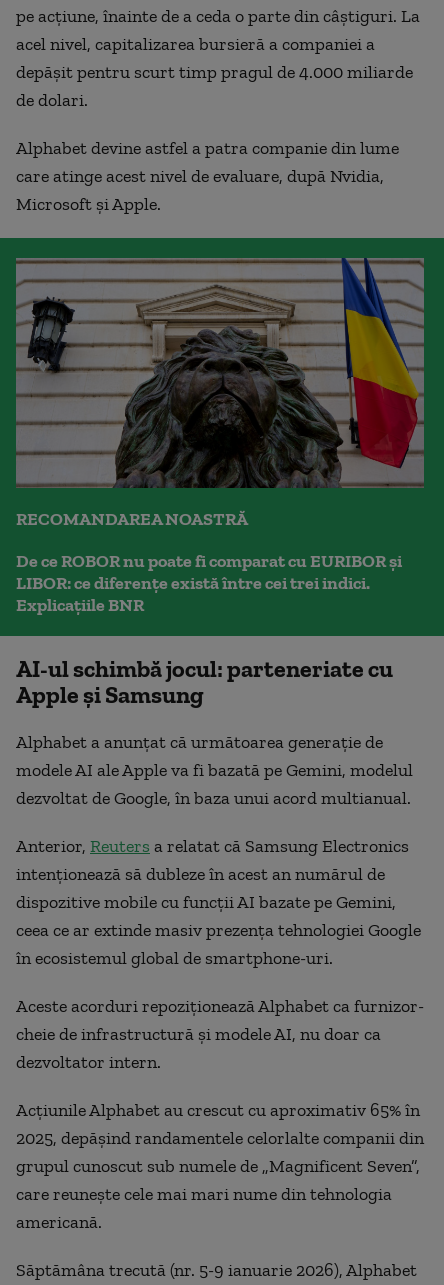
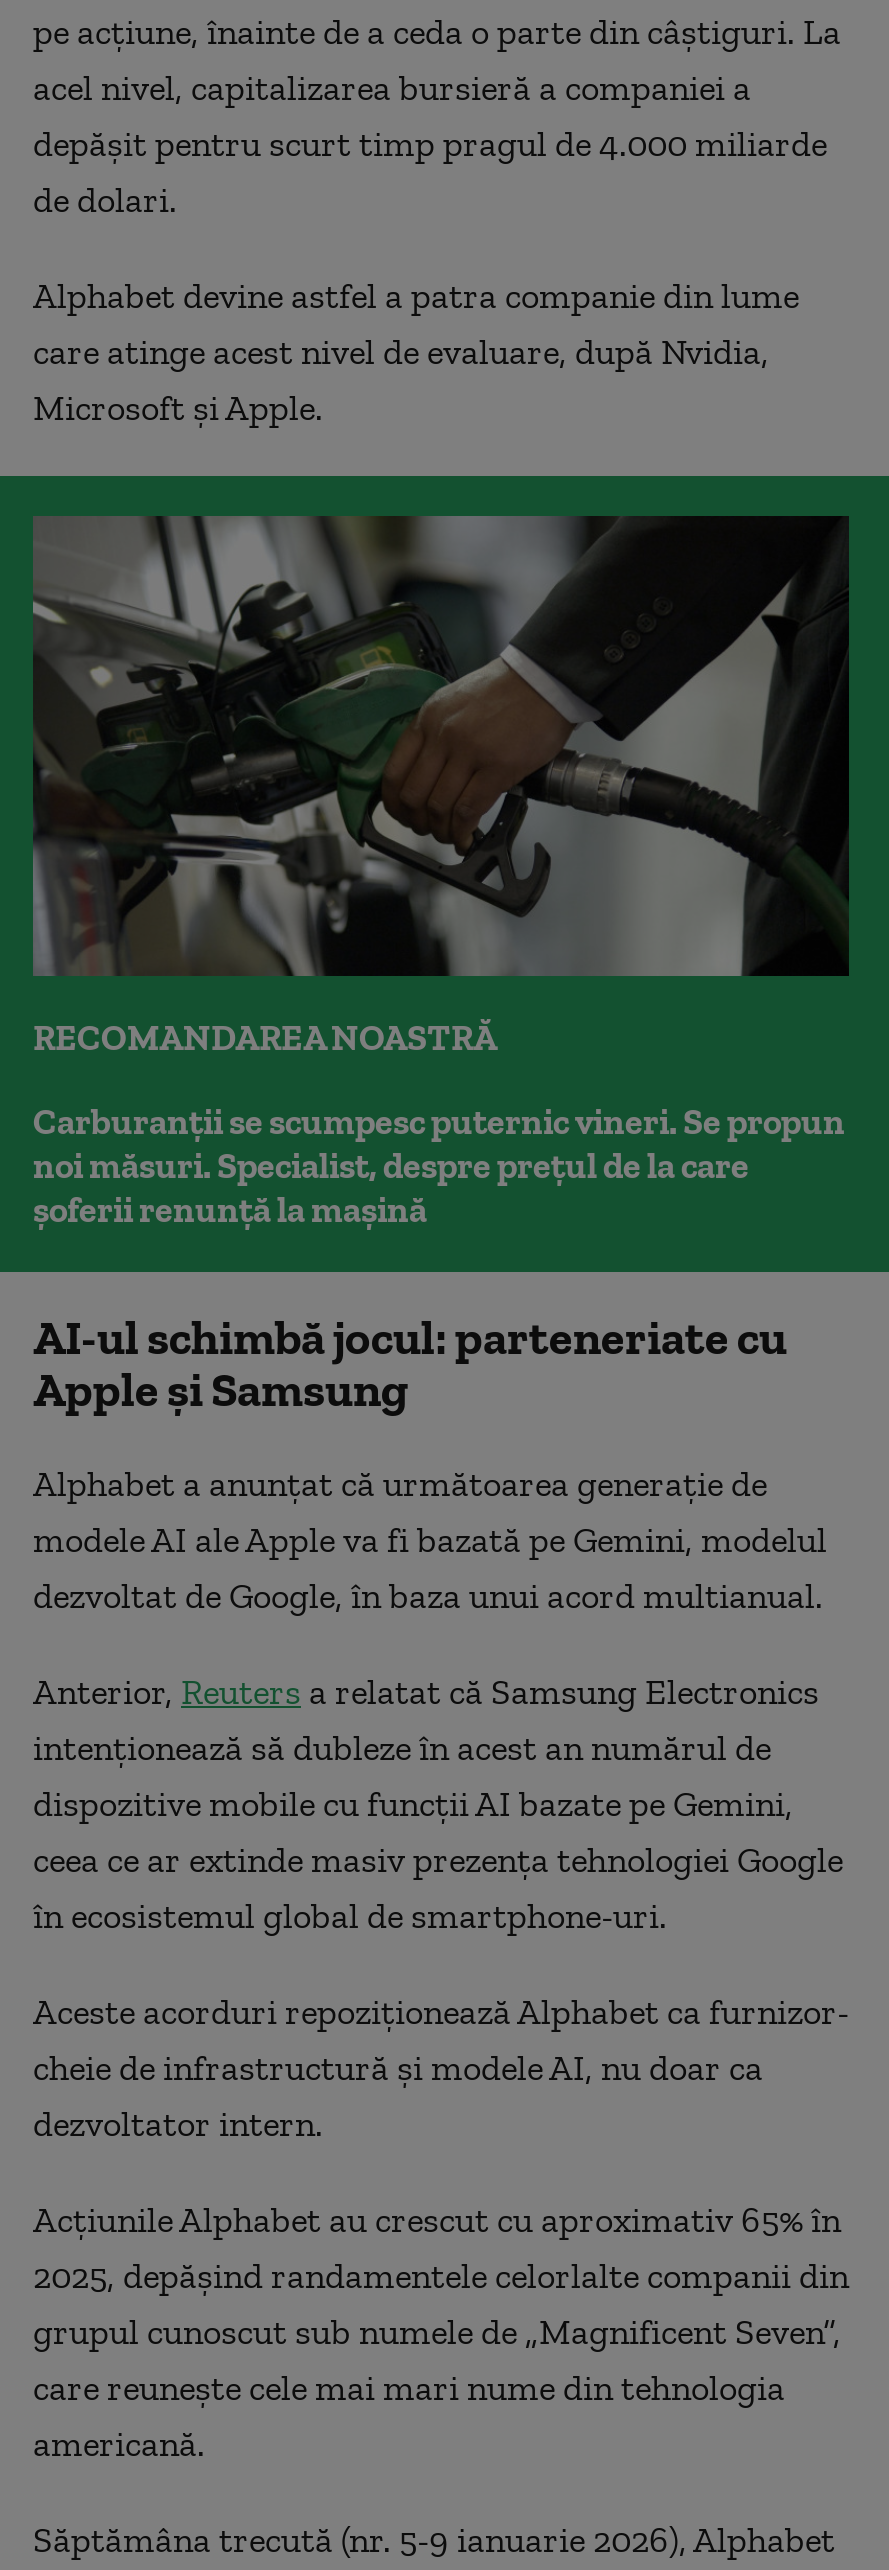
[15,257,425,489] [image] -> [31,514,851,978] [image]
[16,550,402,616] De ce ROBOR nu poate fi comparat cu EURIBOR și | LIBOR: ce diferențe există între cei trei indici. | Explicațiile BNR -> [33,1100,845,1232] Carburanții se scumpesc puternic vineri. Se propun | noi măsuri. Specialist, despre prețul de la care | șoferii renunță la mașină

